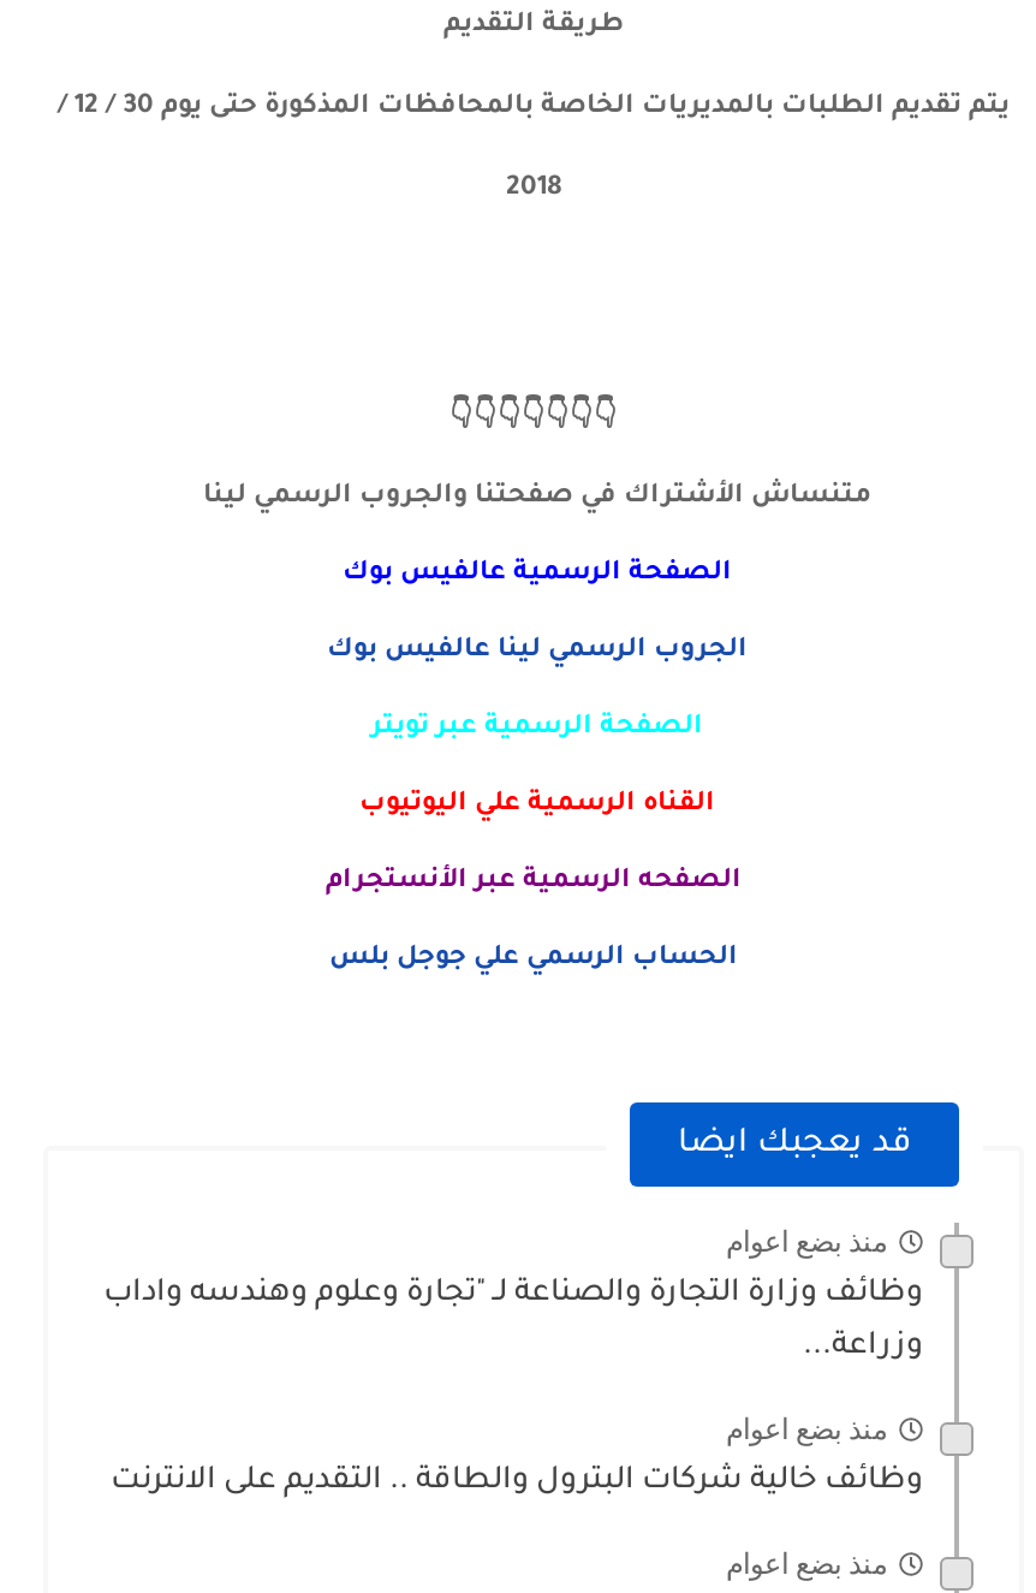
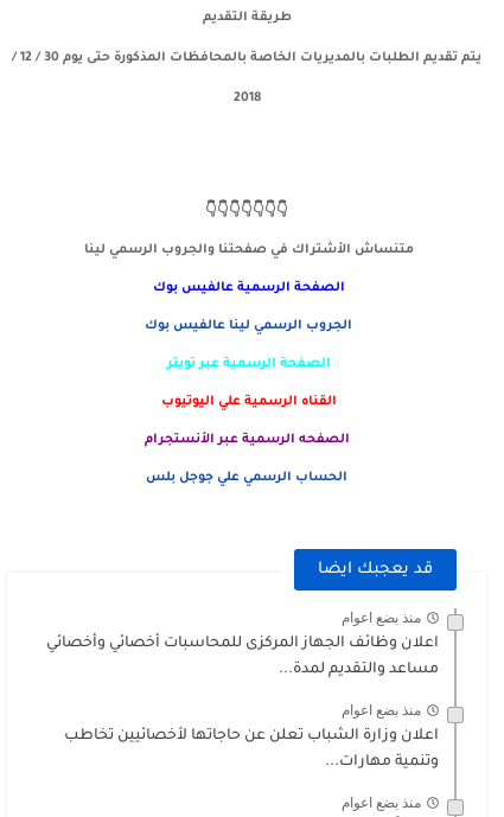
[103,1278,923,1312] وظائف وزارة التجارة والصناعة لـ "تجارة وعلوم وهندسه واداب -> [46,636,439,652] اعلان وظائف الجهاز المركزى للمحاسبات أخصائي وأخصائي
[803,1331,923,1365] وزراعة... -> [279,662,439,679] مساعد والتقديم لمدة...
[111,1466,923,1500] وظائف خالية شركات البترول والطاقة .. التقديم على الانترنت -> [64,728,439,771] اعلان وزارة الشباب تعلن عن حاجاتها لأخصائيين تخاطب | وتنمية مهارات...

